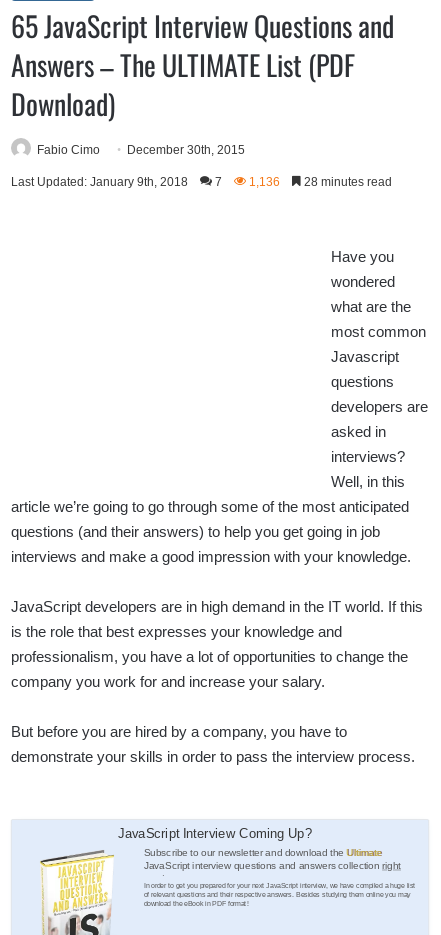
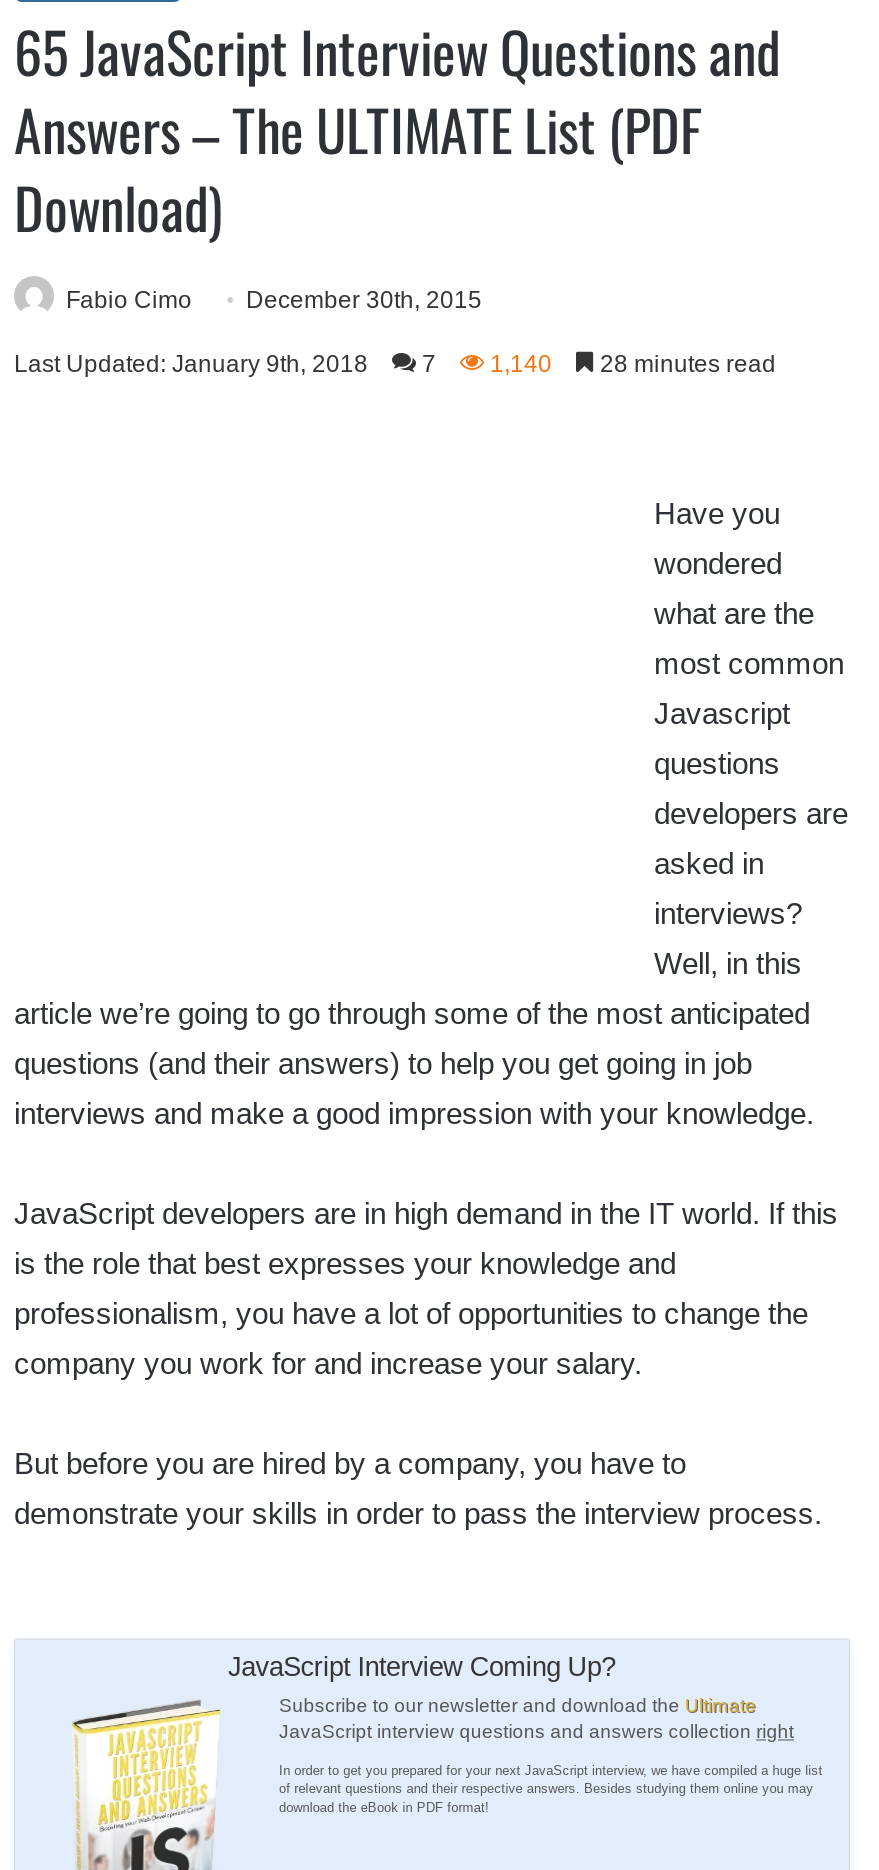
[11,175,392,189] Last Updated: January 9th, 2018 7 1,136 28 minutes read -> [14,350,776,378] Last Updated: January 9th, 2018 7 1,140 28 minutes read

